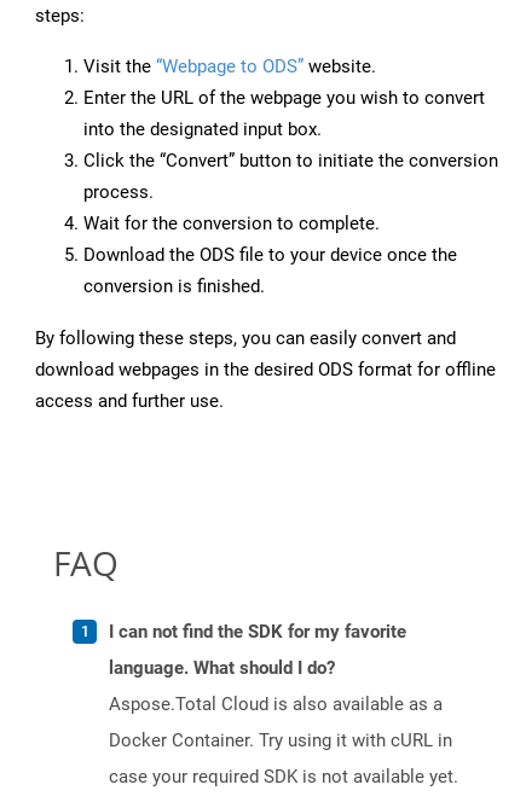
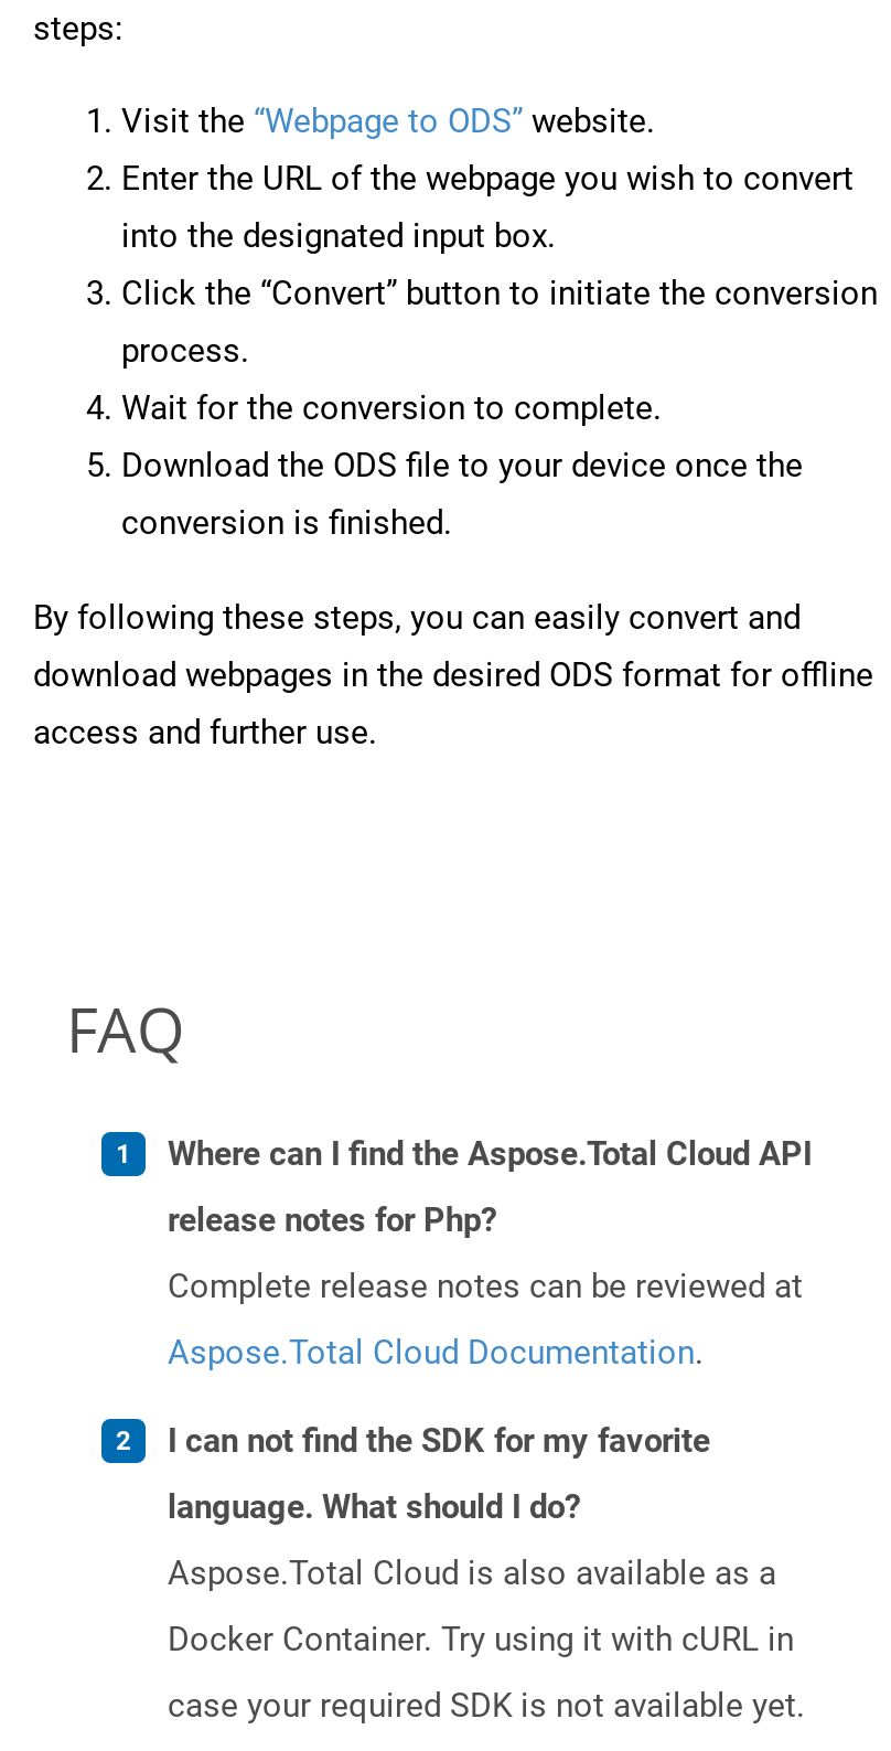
none -> [168,1135,812,1373] Where can I find the Aspose.Total Cloud API | release notes for Php? | Complete release notes can be reviewed at | Aspose.Total Cloud Documentation.

